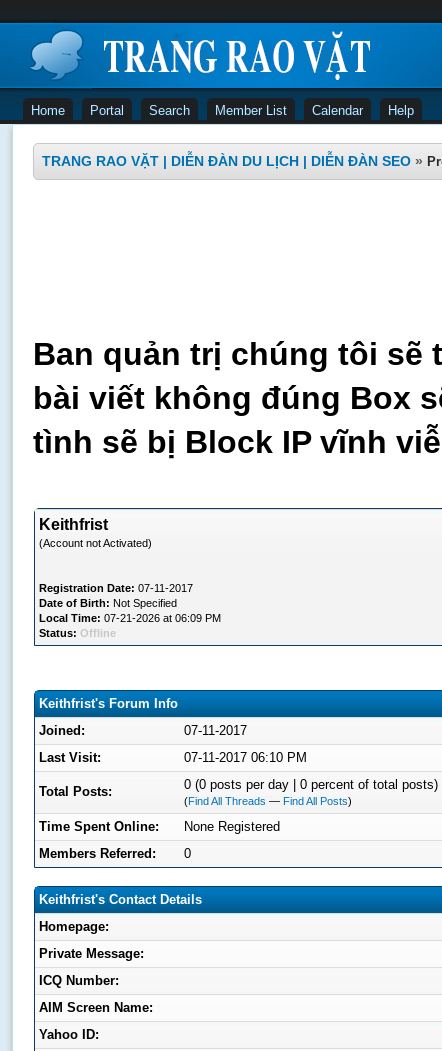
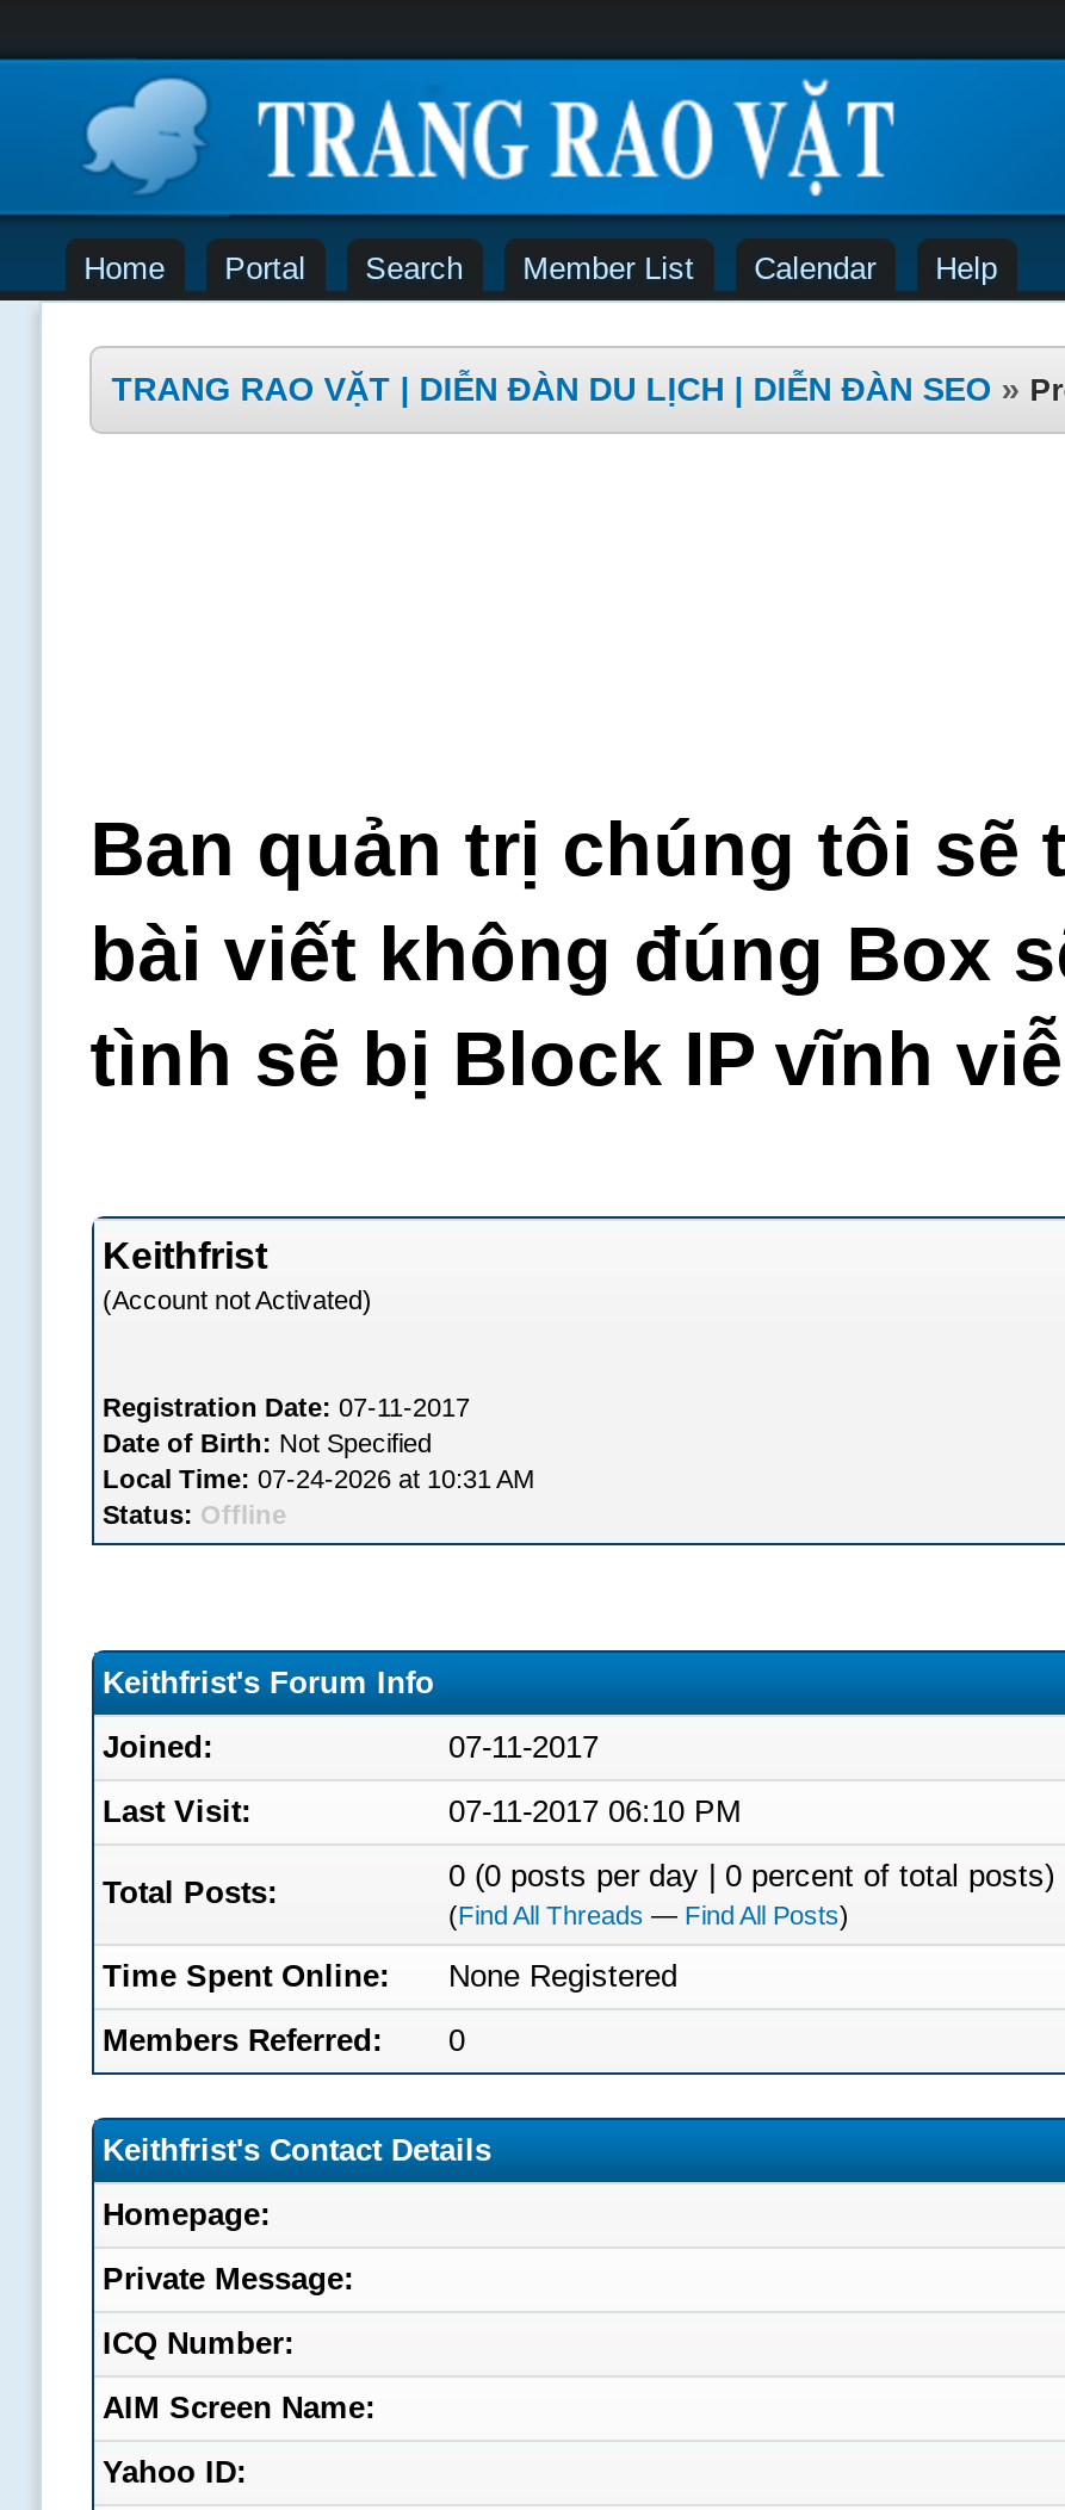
[38,612,220,624] Local Time: 07-21-2026 at 06:09 PM -> [103,1464,534,1493] Local Time: 07-24-2026 at 10:31 AM

